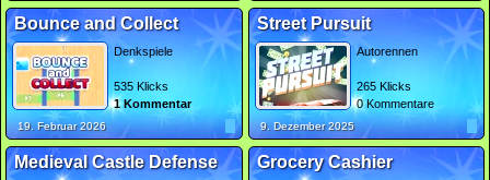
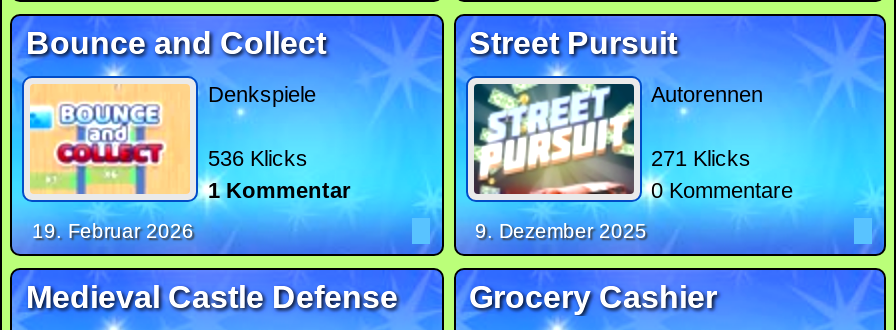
[114,80,168,93] 535 Klicks -> [208,146,308,170] 536 Klicks
[356,80,411,93] 265 Klicks -> [651,146,751,170] 271 Klicks

